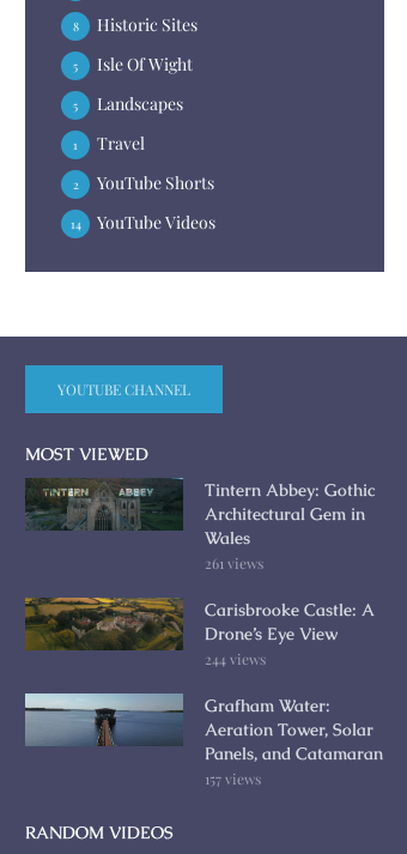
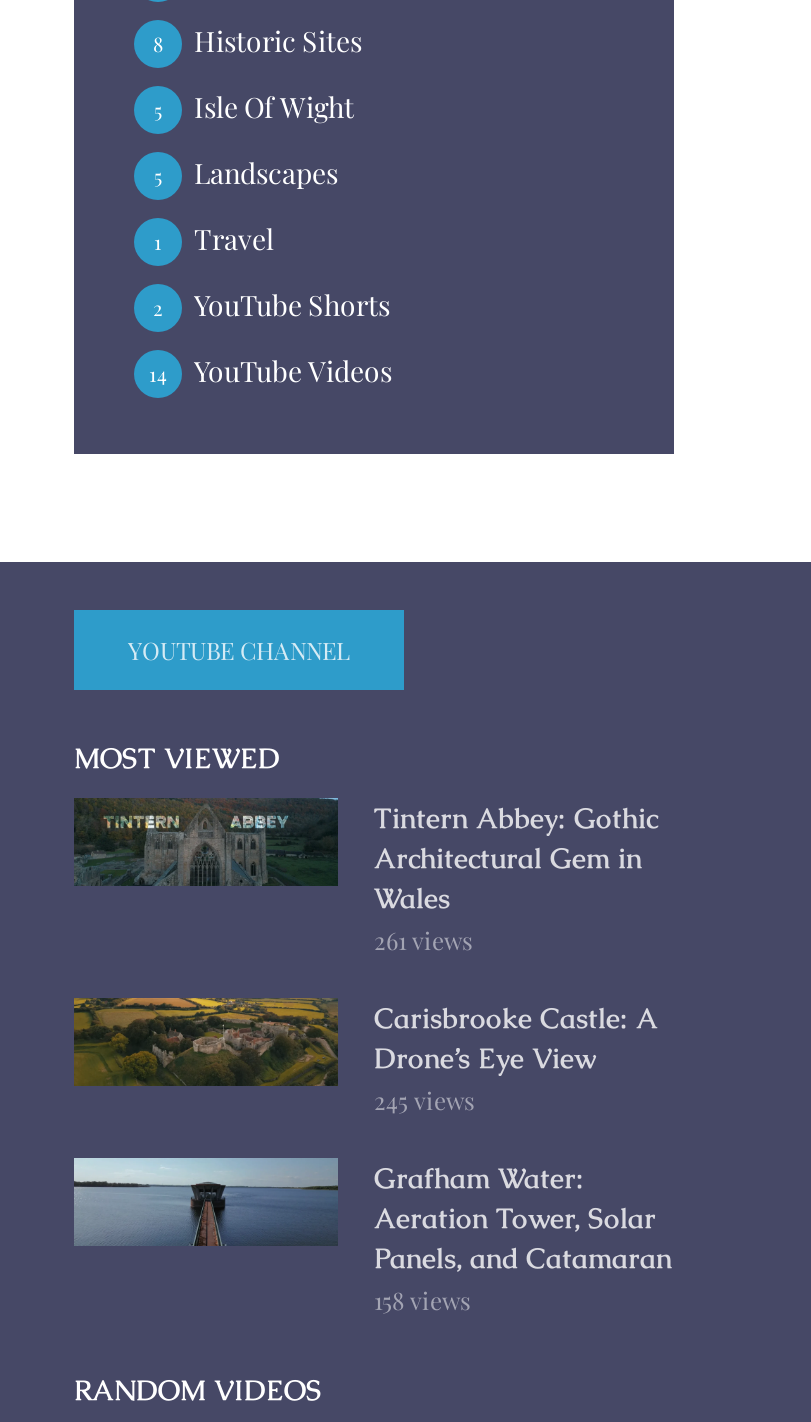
[205,649,266,668] 244 views -> [374,1084,474,1116] 245 views
[205,769,261,788] 157 views -> [374,1284,470,1316] 158 views

